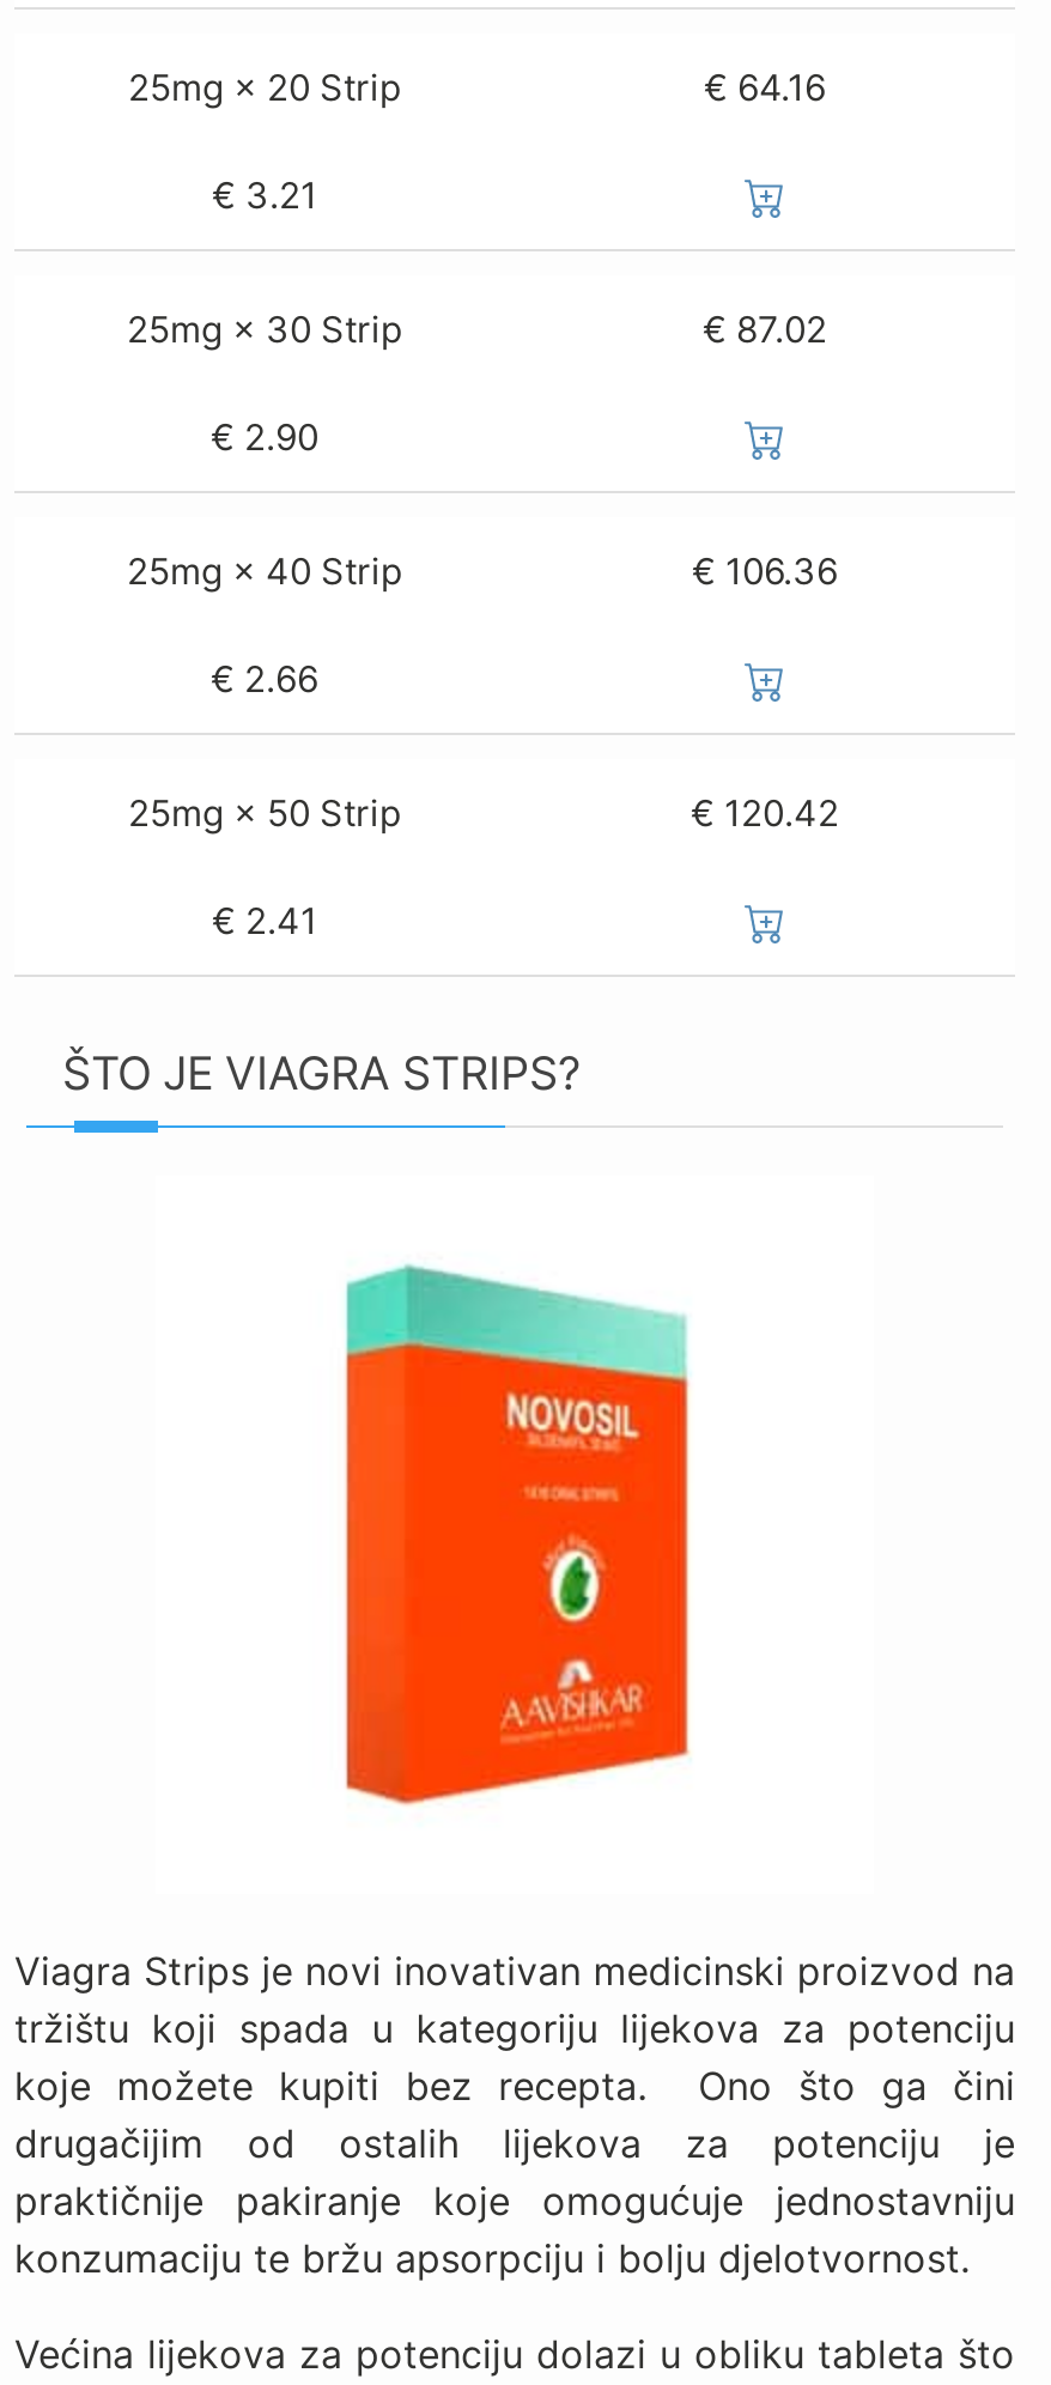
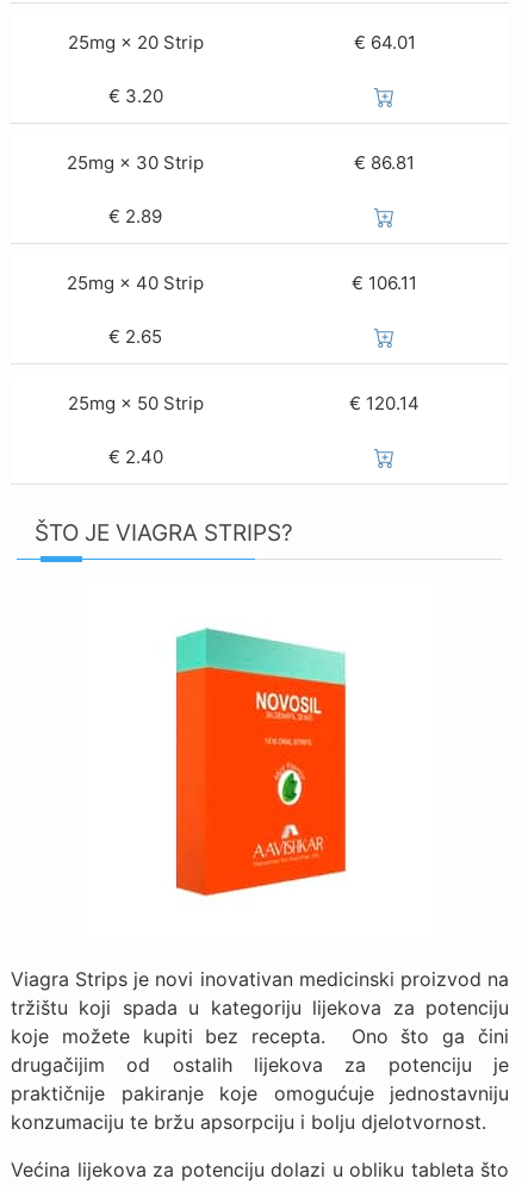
[704,66,826,111] € 64.16 -> [353,32,415,54] € 64.01
[212,174,317,219] € 3.21 -> [108,85,163,108] € 3.20
[703,308,827,353] € 87.02 -> [354,152,415,174] € 86.81
[211,415,318,461] € 2.90 -> [108,205,162,228] € 2.89
[692,550,838,595] € 106.36 -> [352,272,417,295] € 106.11
[211,657,318,703] € 2.66 -> [108,326,162,348] € 2.65
[691,791,839,837] € 120.42 -> [349,392,420,415] € 120.14
[212,899,317,945] € 2.41 -> [108,446,163,469] € 2.40

